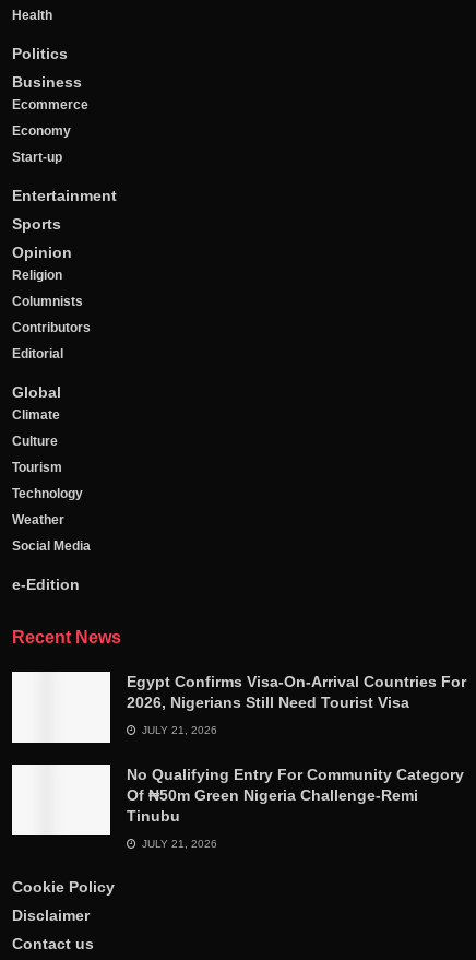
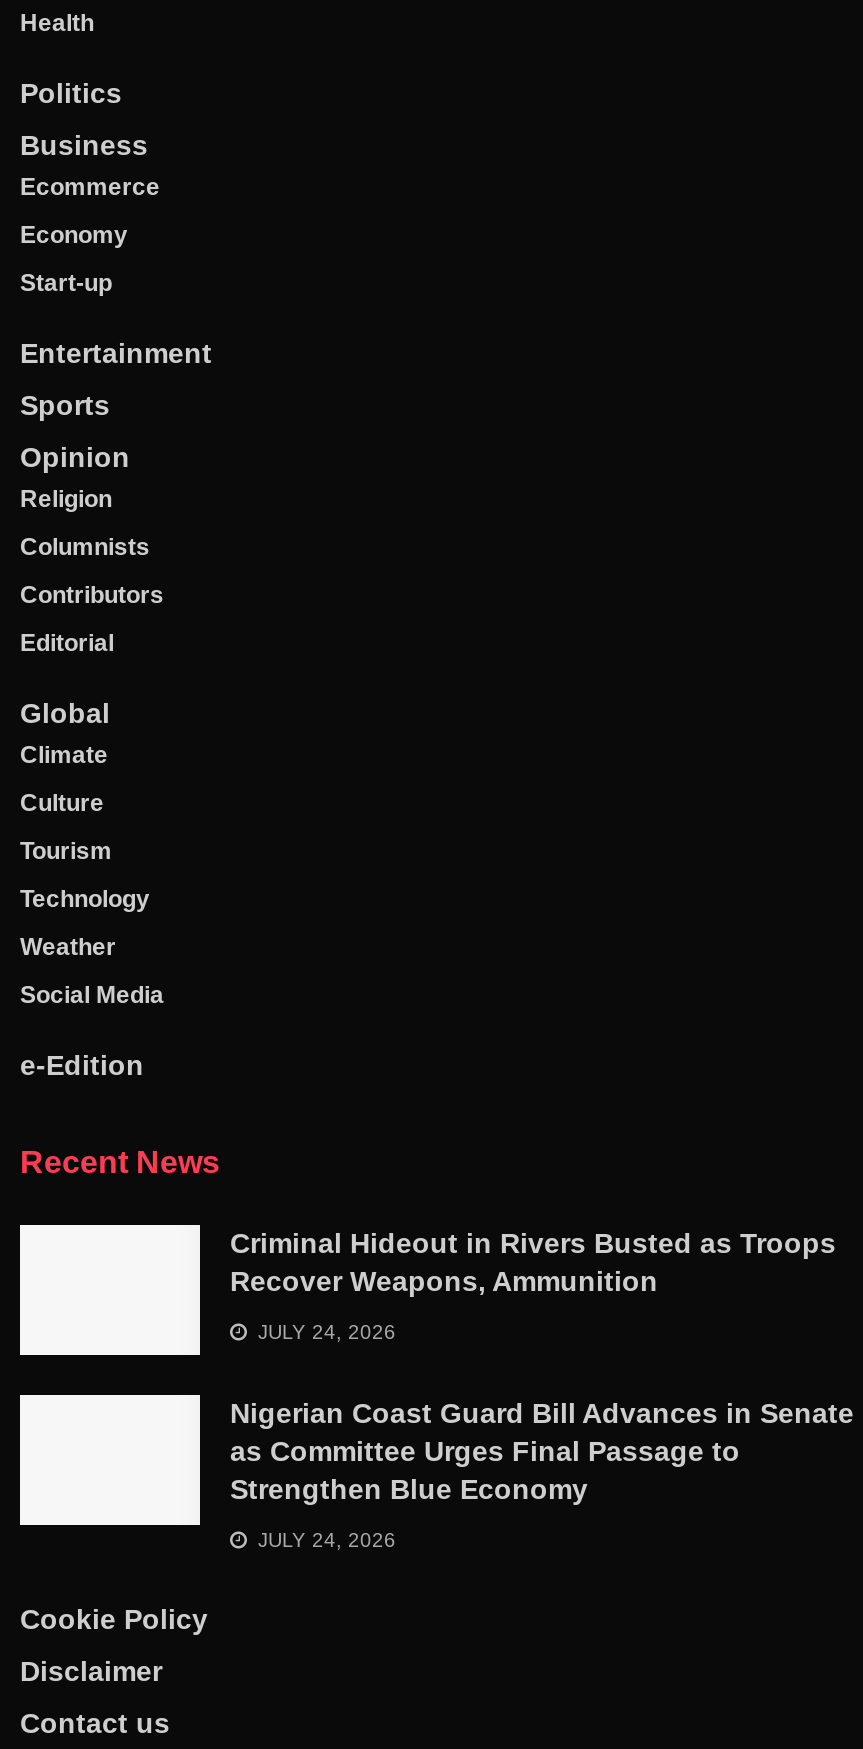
[127,673,466,711] Egypt Confirms Visa-On-Arrival Countries For | 2026, Nigerians Still Need Tourist Visa -> [230,1228,836,1298] Criminal Hideout in Rivers Busted as Troops | Recover Weapons, Ammunition
[139,724,217,736] JULY 21, 2026 -> [252,1322,396,1344] JULY 24, 2026
[127,766,464,825] No Qualifying Entry For Community Category | Of ₦50m Green Nigeria Challenge-Remi | Tinubu -> [230,1398,854,1506] Nigerian Coast Guard Bill Advances in Senate | as Committee Urges Final Passage to | Strengthen Blue Economy
[139,838,217,850] JULY 21, 2026 -> [252,1530,396,1552] JULY 24, 2026

